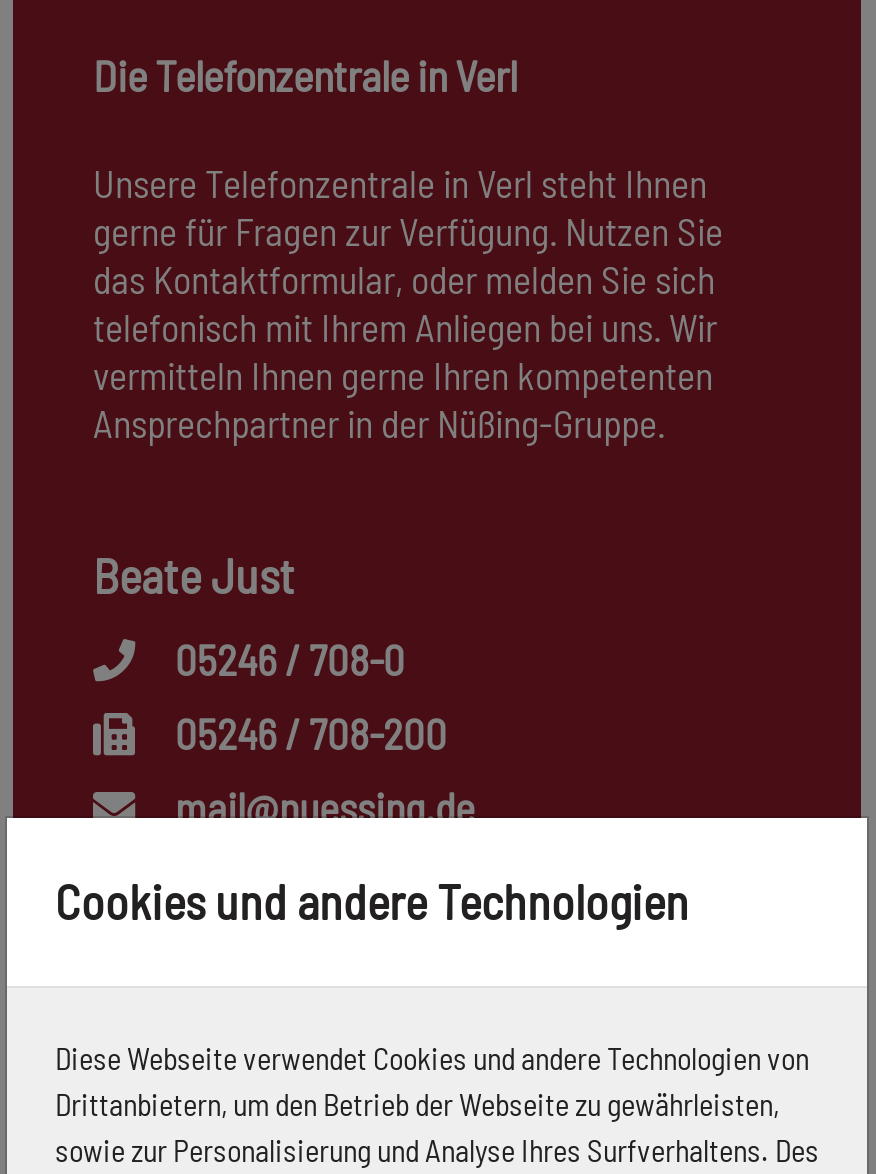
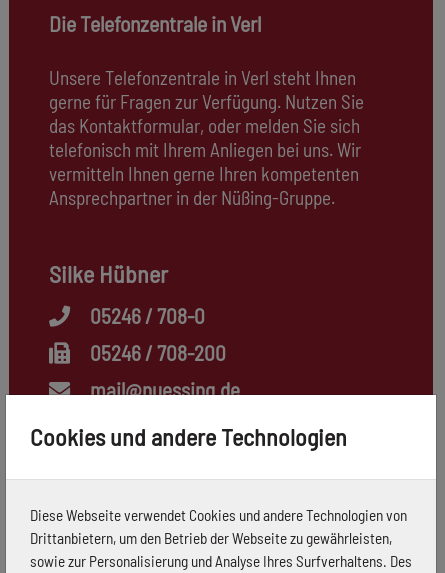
[93,546,295,604] Beate Just -> [49,259,168,288] Silke Hübner

